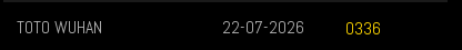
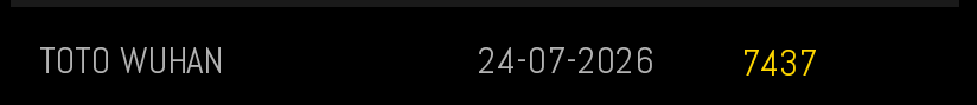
[222,17,304,39] 22-07-2026 -> [478,39,653,86] 24-07-2026
[345,18,381,40] 0336 -> [741,40,817,87] 7437

